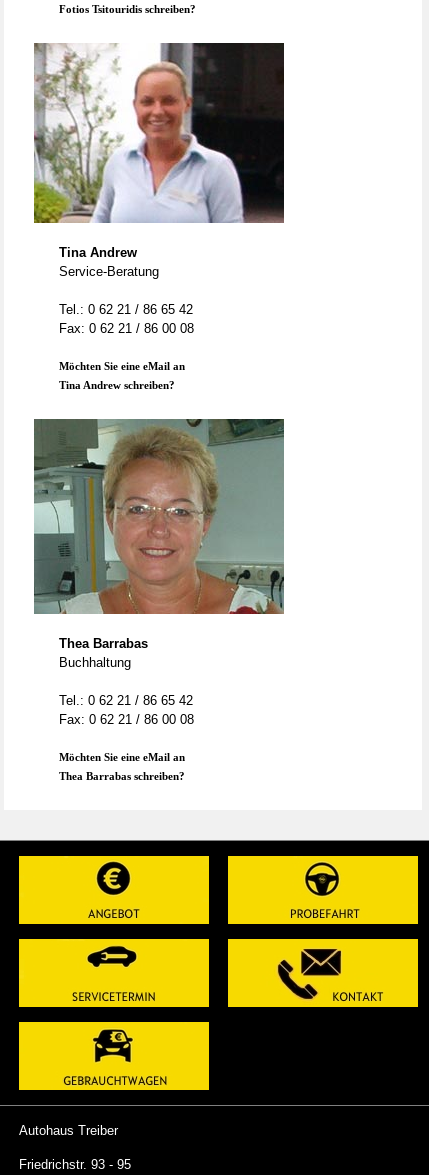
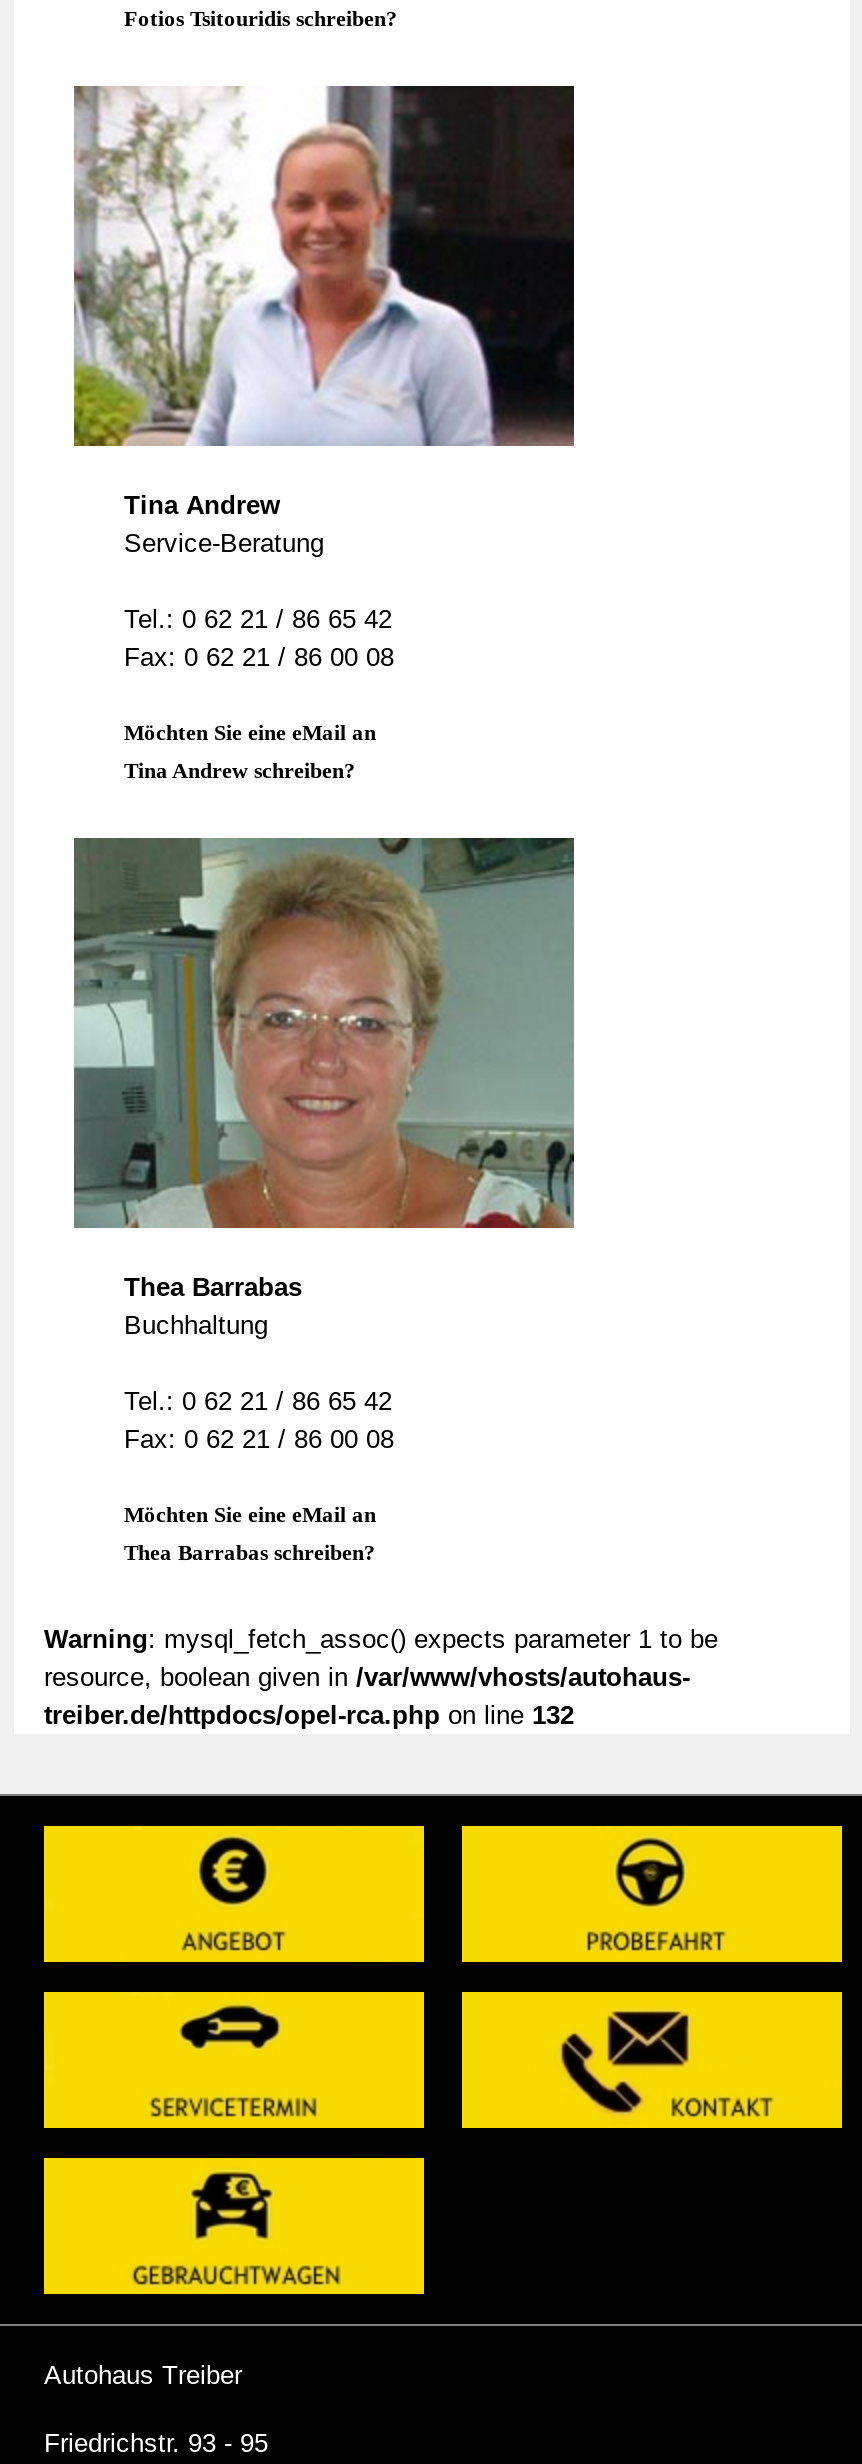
none -> [44,1625,718,1731] Warning: mysql_fetch_assoc() expects parameter 1 to be | resource, boolean given in /var/www/vhosts/autohaus- | treiber.de/httpdocs/opel-rca.php on line 132

